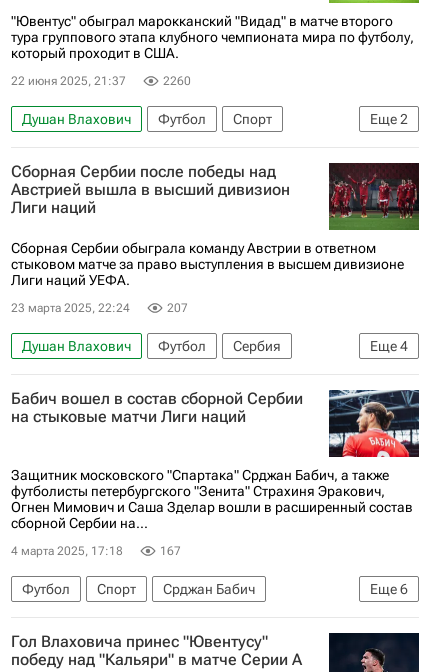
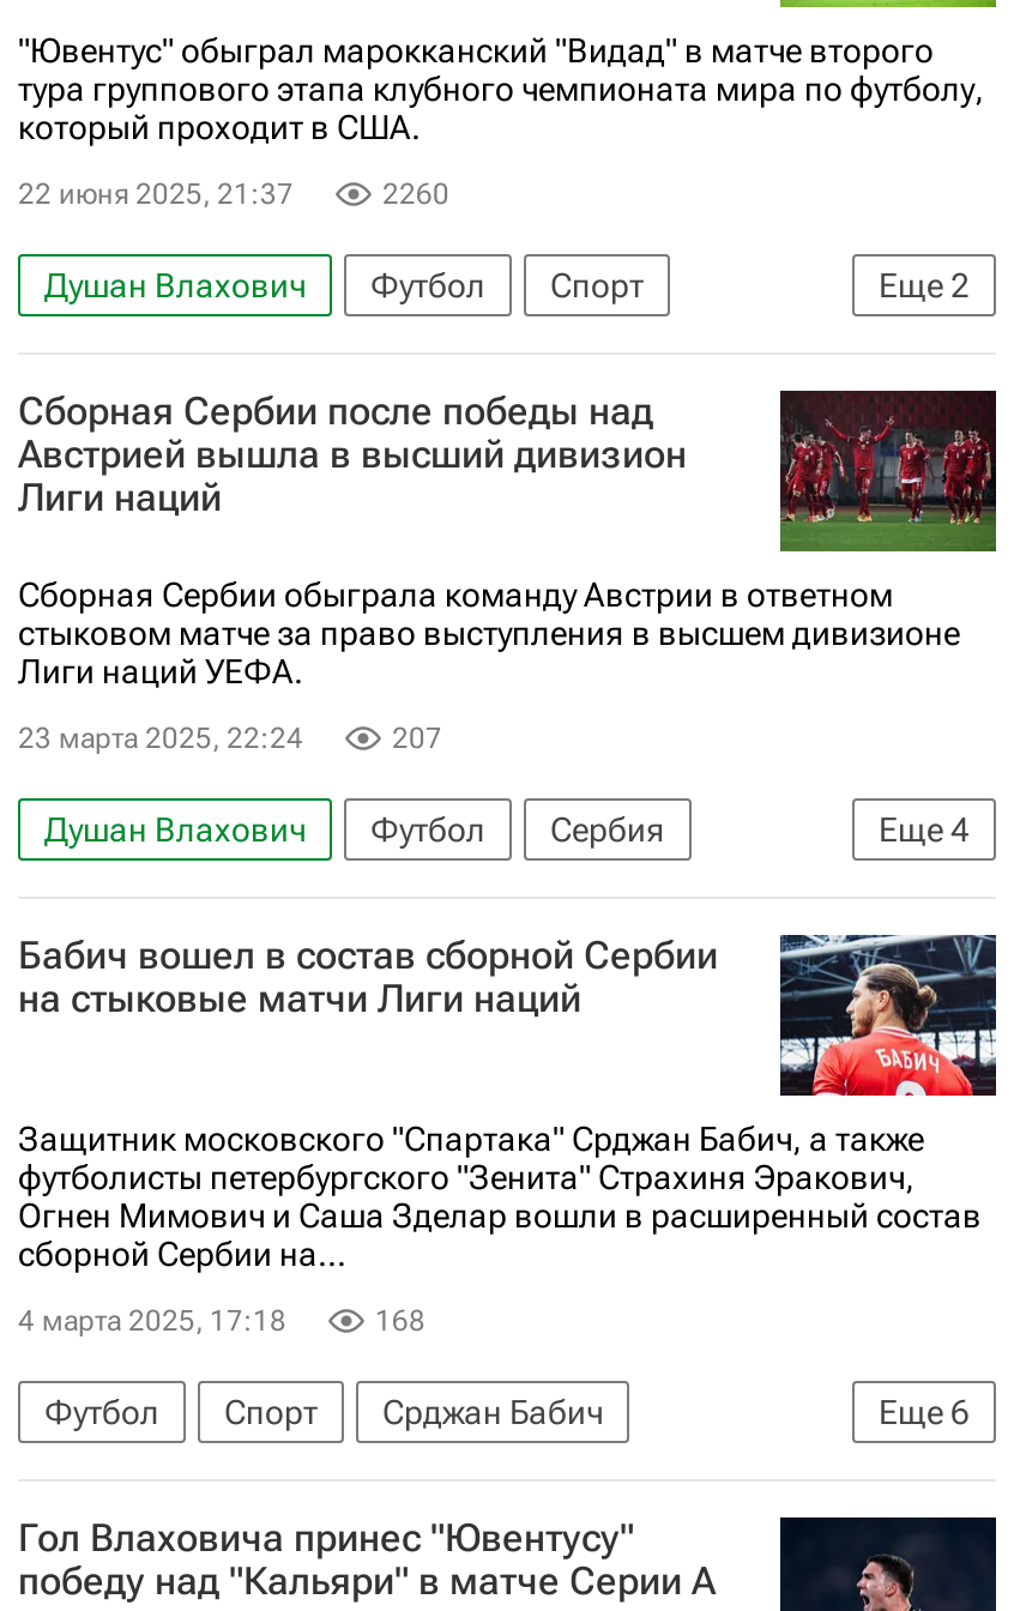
[160,544,181,558] 167 -> [375,1304,425,1338] 168

